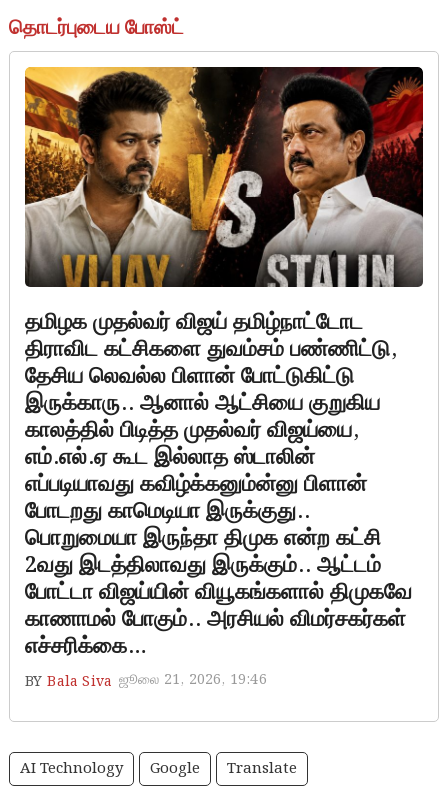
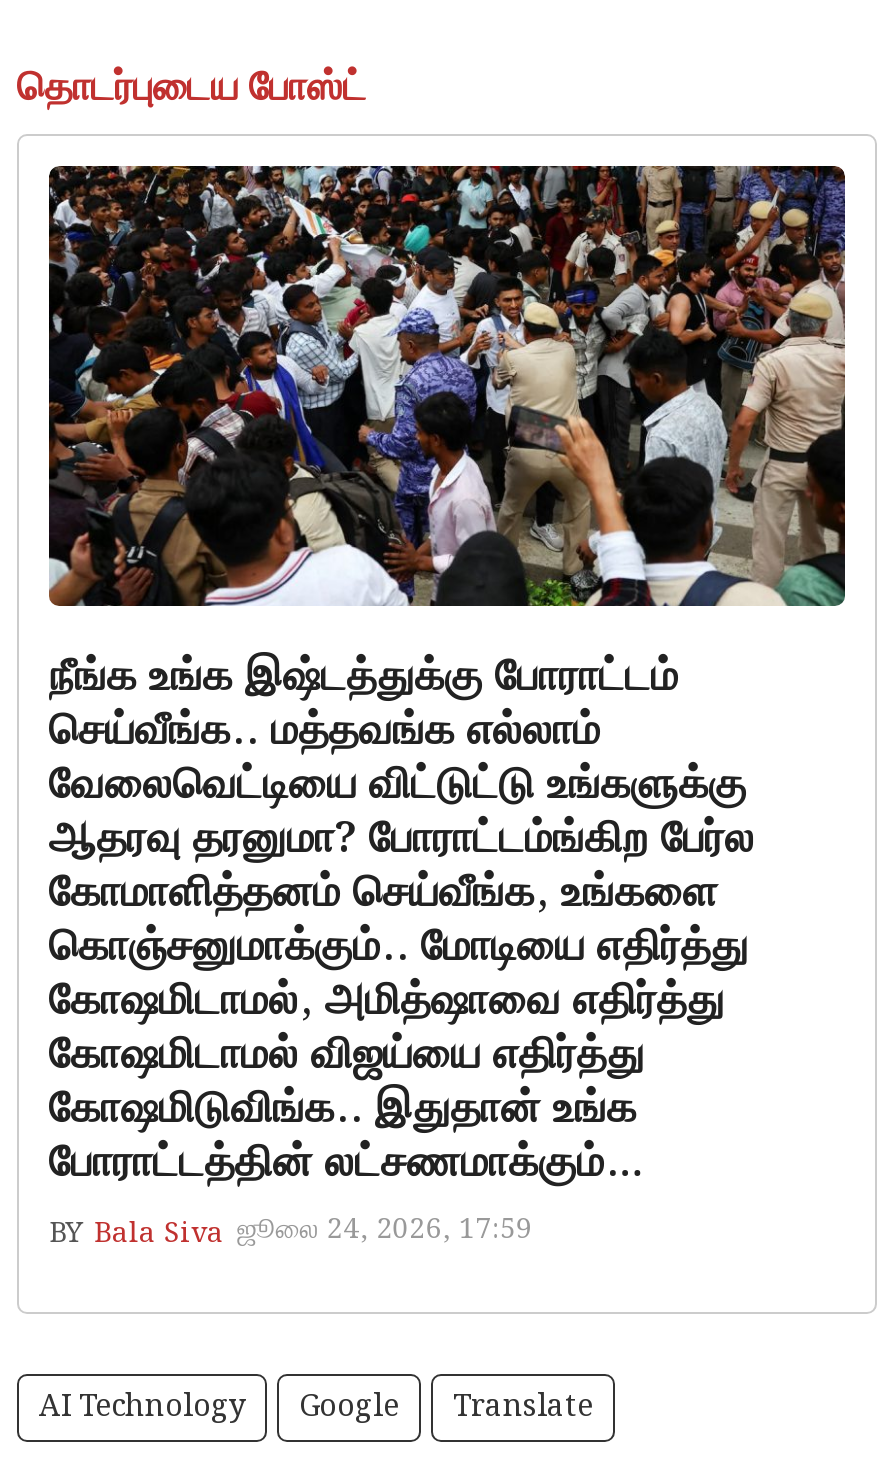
[24,66,424,693] [image] | தமிழக முதல்வர் விஜய் தமிழ்நாட்டோட | திராவிட கட்சிகளை துவம்சம் பண்ணிட்டு, | தேசிய லெவல்ல பிளான் போட்டுகிட்டு | இருக்காரு.. ஆனால் ஆட்சியை குறுகிய | காலத்தில் பிடித்த முதல்வர் விஜய்யை, | எம்.எல்.ஏ கூட இல்லாத ஸ்டாலின் | எப்படியாவது கவிழ்க்கனும்ன்னு பிளான் | போடறது காமெடியா இருக்குது.. | பொறுமையா இருந்தா திமுக என்ற கட்சி | 2வது இடத்திலாவது இருக்கும்.. ஆட்டம் | போட்டா விஜய்யின் வியூகங்களால் திமுகவே | காணாமல் போகும்.. அரசியல் விமர்சகர்கள் | எச்சரிக்கை… | BY Bala Siva ஜூலை 21, 2026, 19:46 -> [47,164,847,1256] [image] | நீங்க உங்க இஷ்டத்துக்கு போராட்டம் | செய்வீங்க.. மத்தவங்க எல்லாம் | வேலைவெட்டியை விட்டுட்டு உங்களுக்கு | ஆதரவு தரனுமா? போராட்டம்ங்கிற பேர்ல | கோமாளித்தனம் செய்வீங்க, உங்களை | கொஞ்சனுமாக்கும்.. மோடியை எதிர்த்து | கோஷமிடாமல், அமித்ஷாவை எதிர்த்து | கோஷமிடாமல் விஜய்யை எதிர்த்து | கோஷமிடுவிங்க.. இதுதான் உங்க | போராட்டத்தின் லட்சணமாக்கும்… | BY Bala Siva ஜூலை 24, 2026, 17:59

